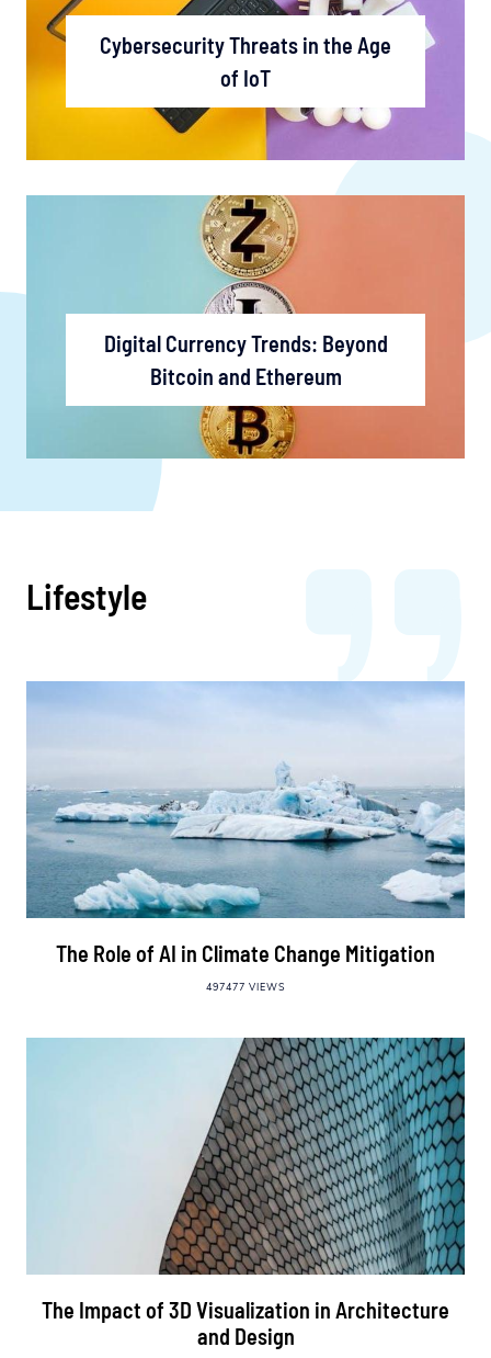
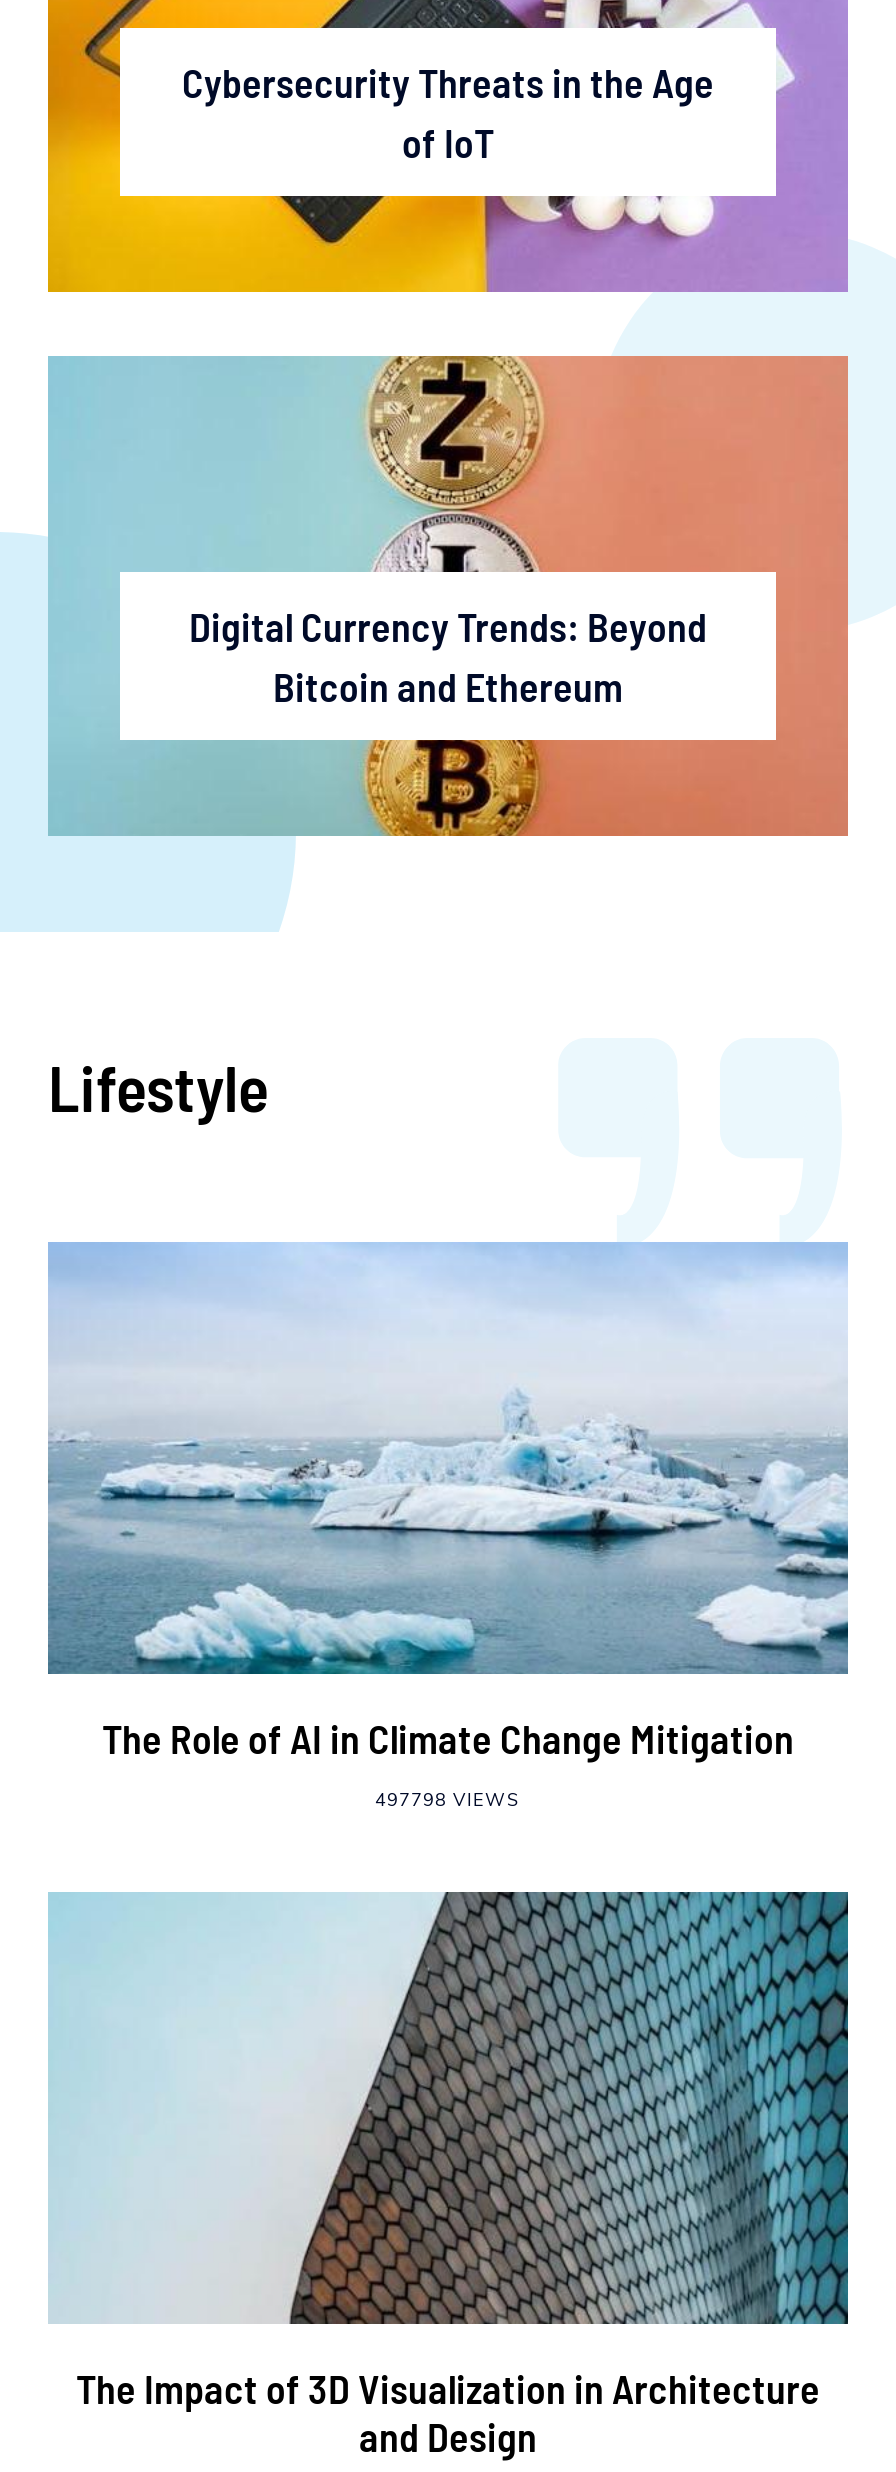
[205,981,286,994] 497477 VIEWS -> [375,1788,521,1812] 497798 VIEWS

